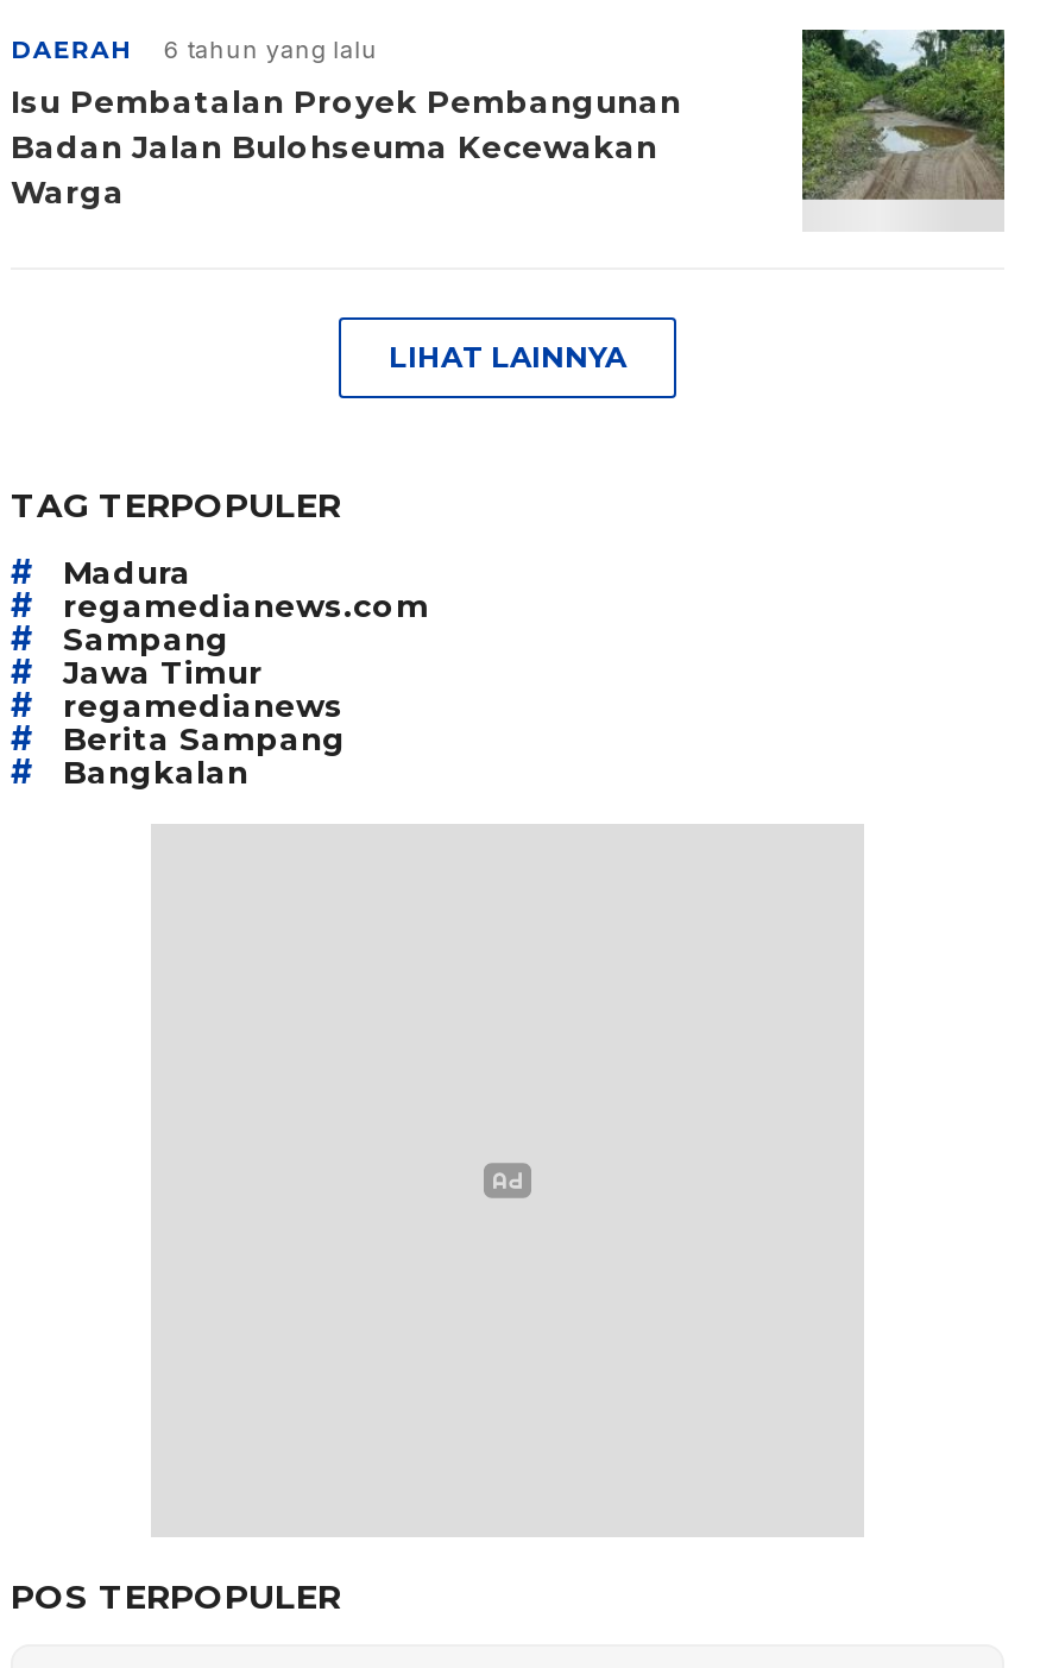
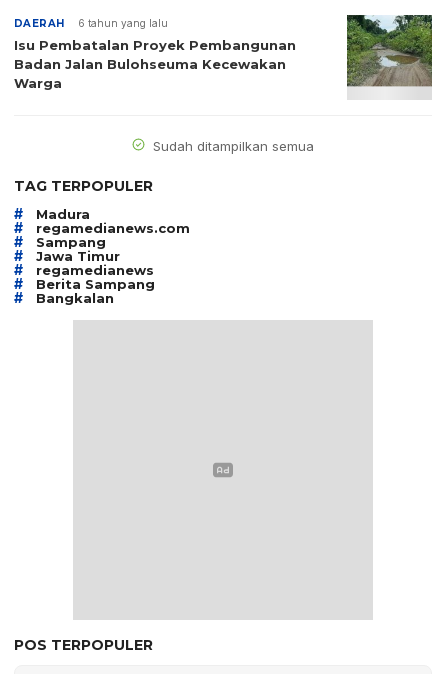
[389,339,626,374] LIHAT LAINNYA -> [149,138,314,154] Sudah ditampilkan semua

